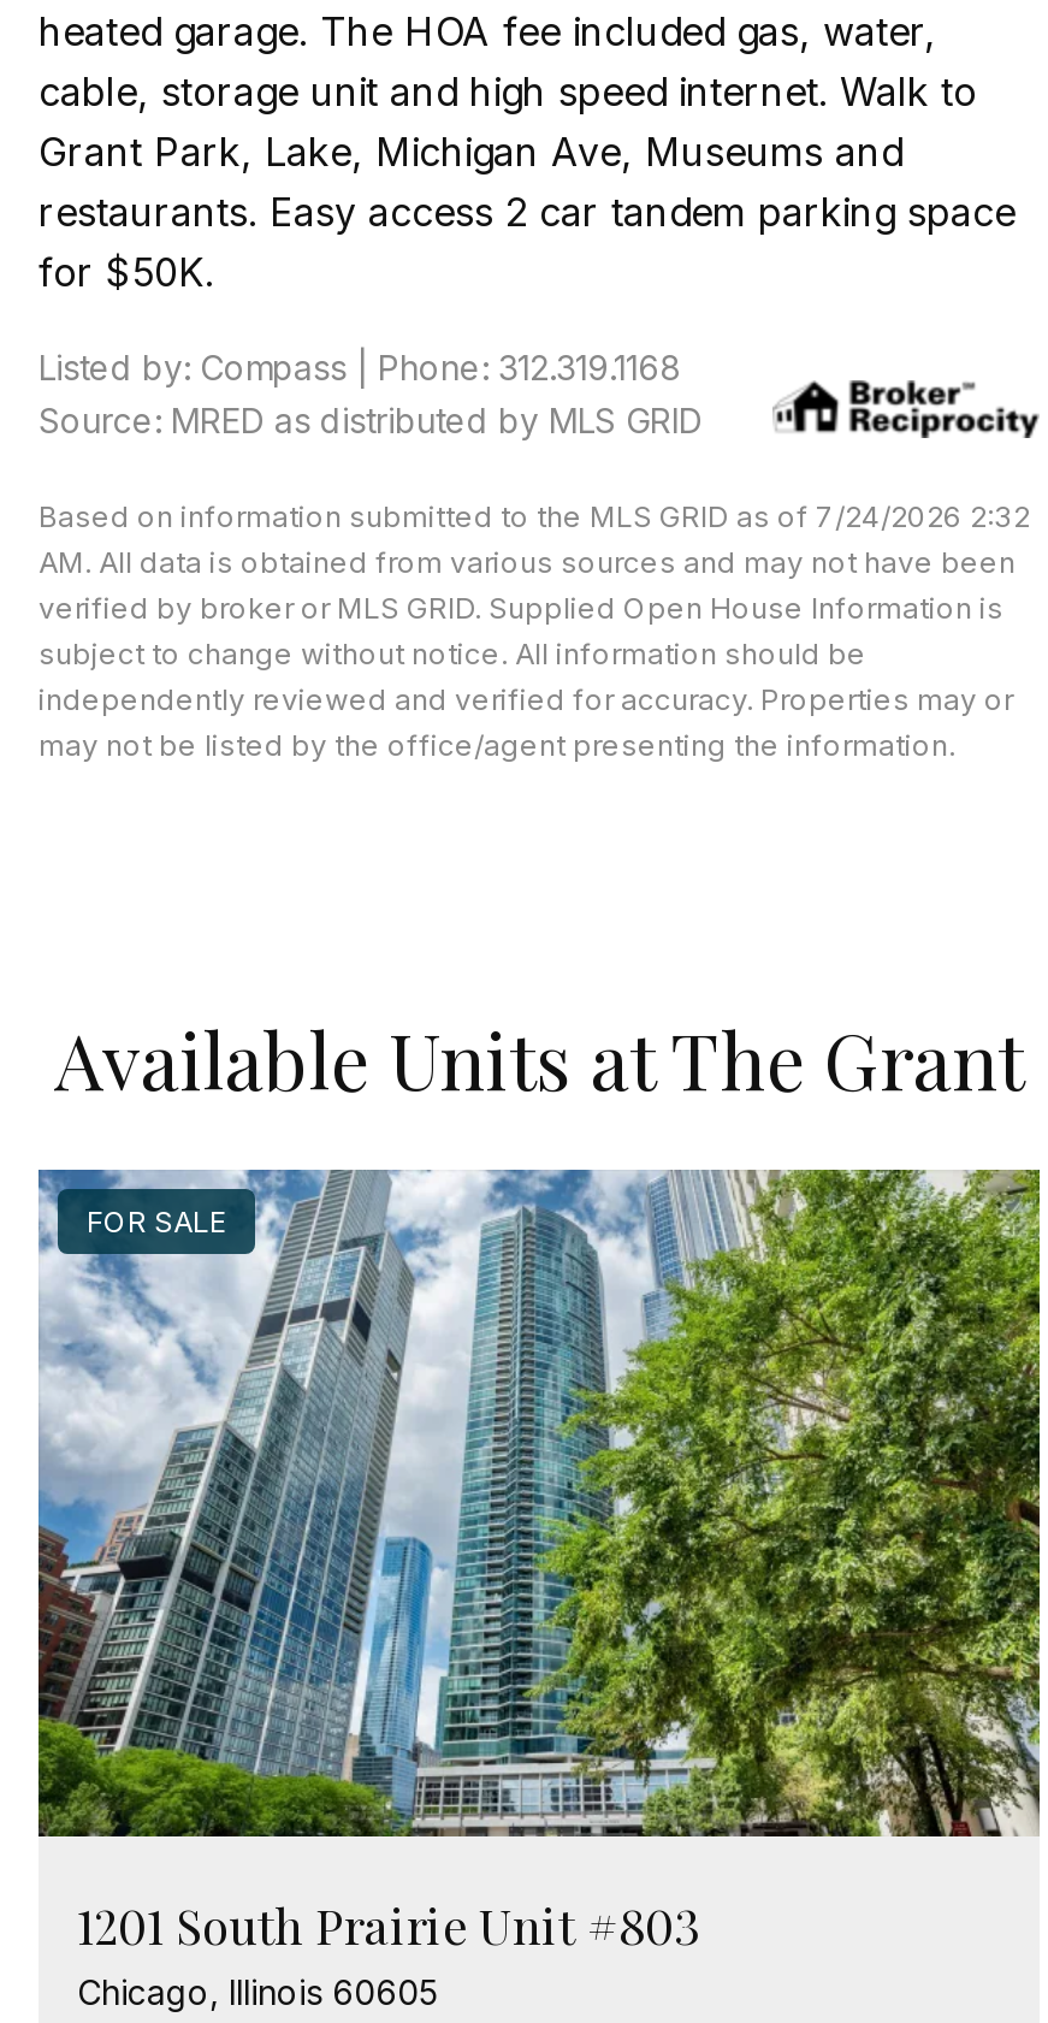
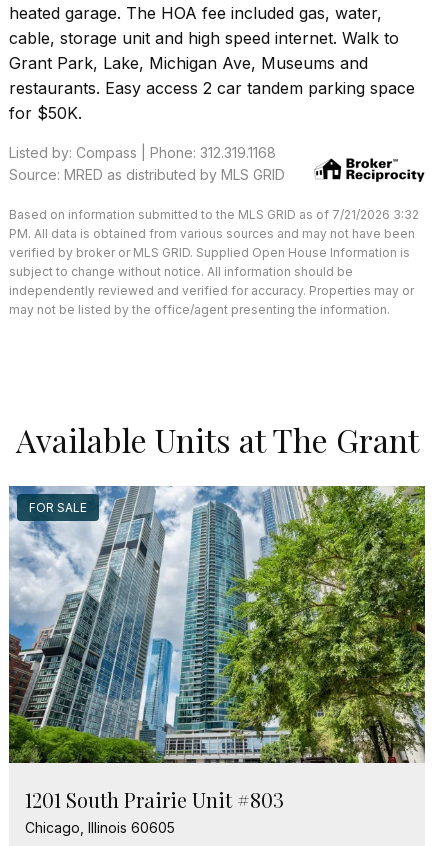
[39,497,1030,533] Based on information submitted to the MLS GRID as of 7/24/2026 2:32 -> [9,207,419,222] Based on information submitted to the MLS GRID as of 7/21/2026 3:32
[39,543,1016,579] AM. All data is obtained from various sources and may not have been -> [9,226,415,241] PM. All data is obtained from various sources and may not have been

